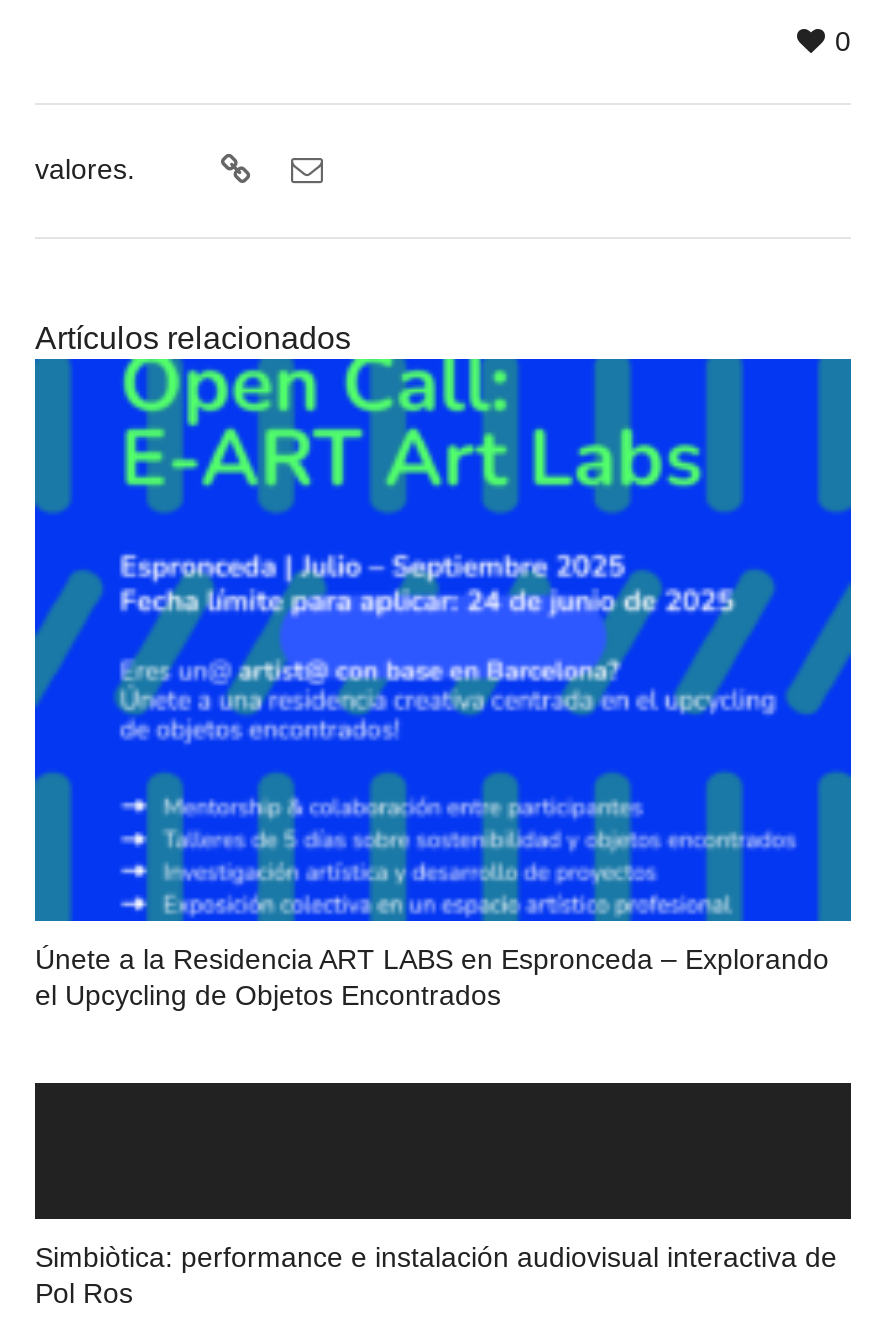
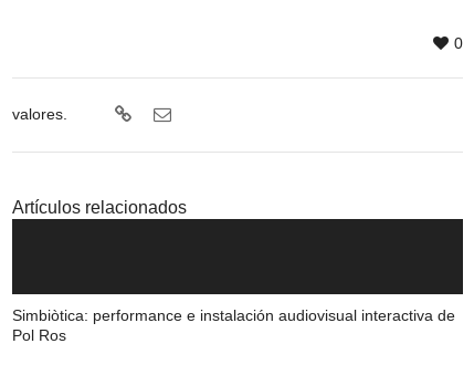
[33,357,853,1012] [image] | Únete a la Residencia ART LABS en Espronceda – Explorando | el Upcycling de Objetos Encontrados -> none

